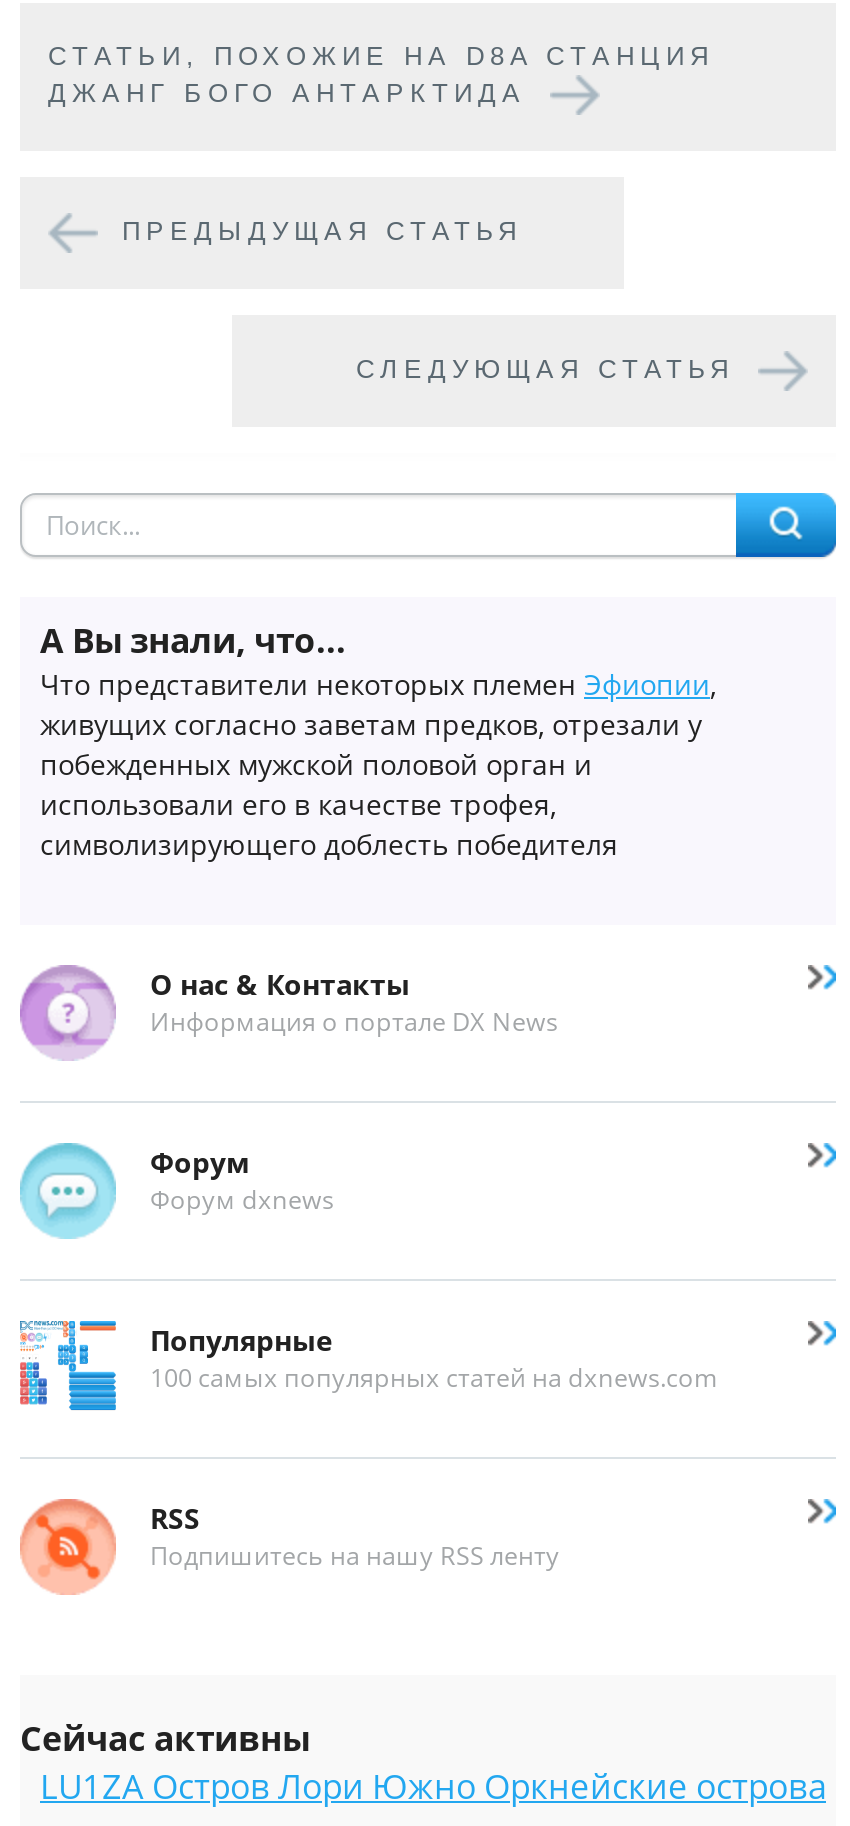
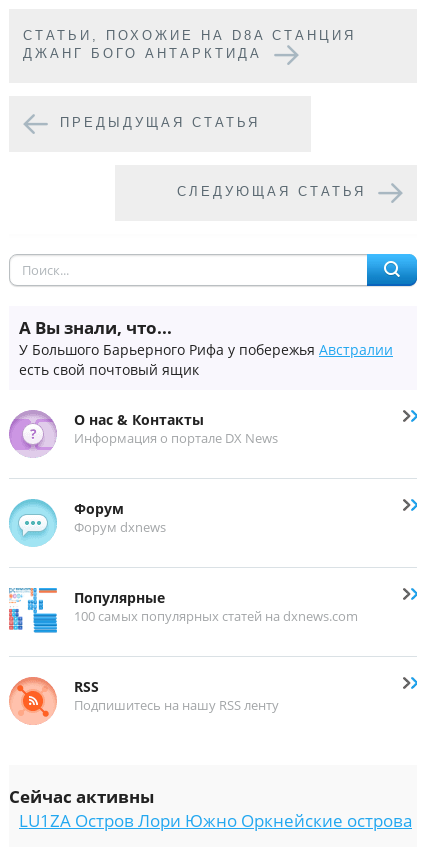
[40,666,716,864] Что представители некоторых племен Эфиопии, | живущих согласно заветам предков, отрезали у | побежденных мужской половой орган и | использовали его в качестве трофея, | символизирующего доблесть победителя -> [19,340,393,379] У Большого Барьерного Рифа у побережья Австралии | есть свой почтовый ящик

